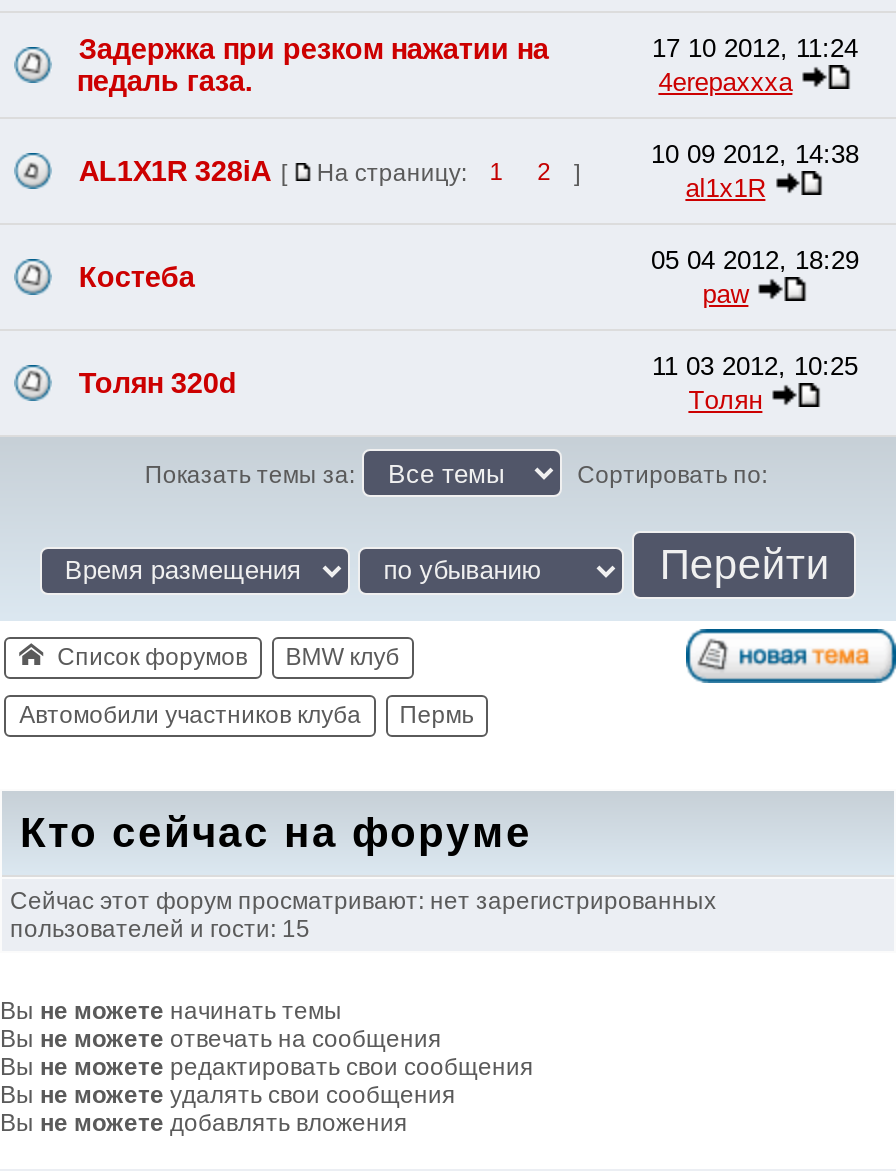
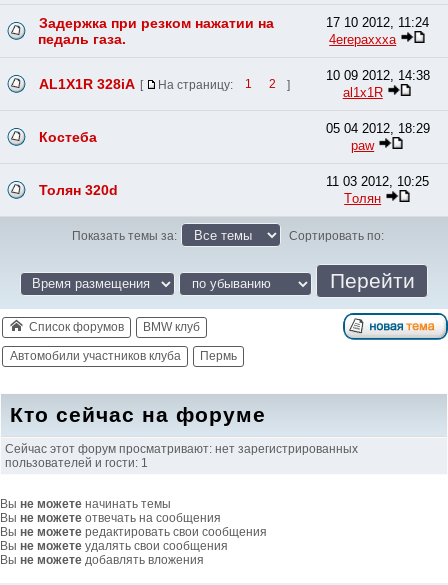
[10,915,310,943] пользователей и гости: 15 -> [5,456,148,470] пользователей и гости: 1

